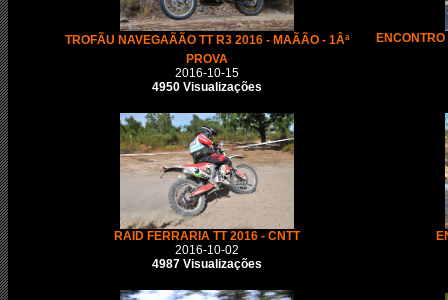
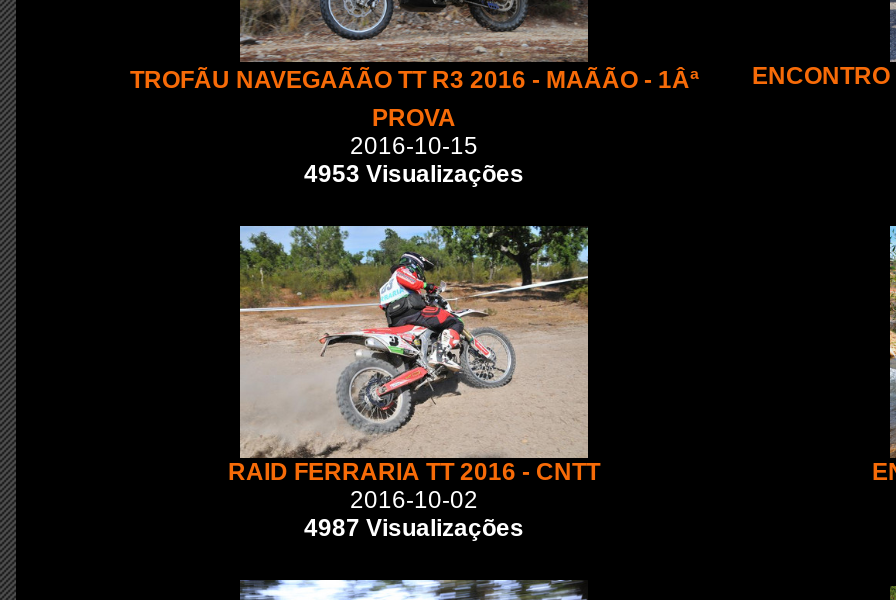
[152,80,262,94] 4950 Visualizações -> [304,160,524,188] 4953 Visualizações

